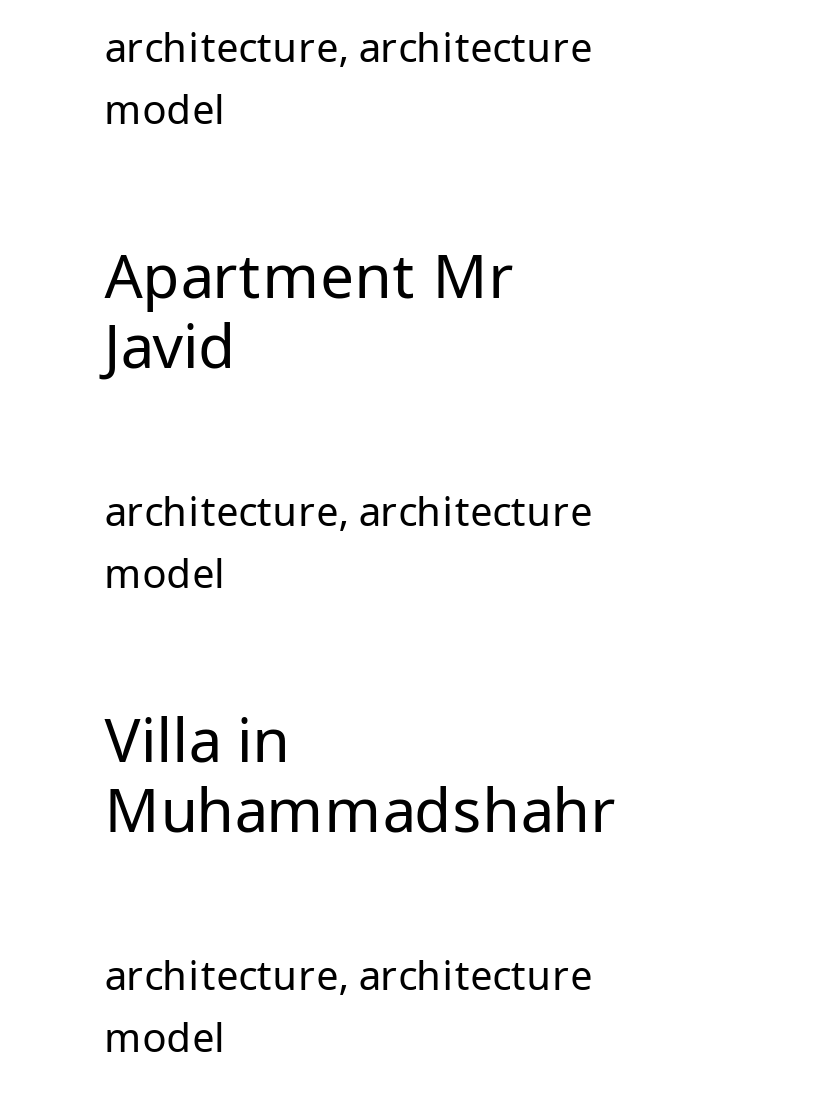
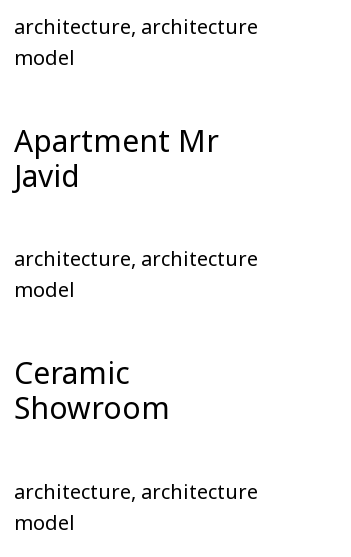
[105,698,617,850] Villa in | Muhammadshahr -> [14,352,170,428] Ceramic | Showroom

